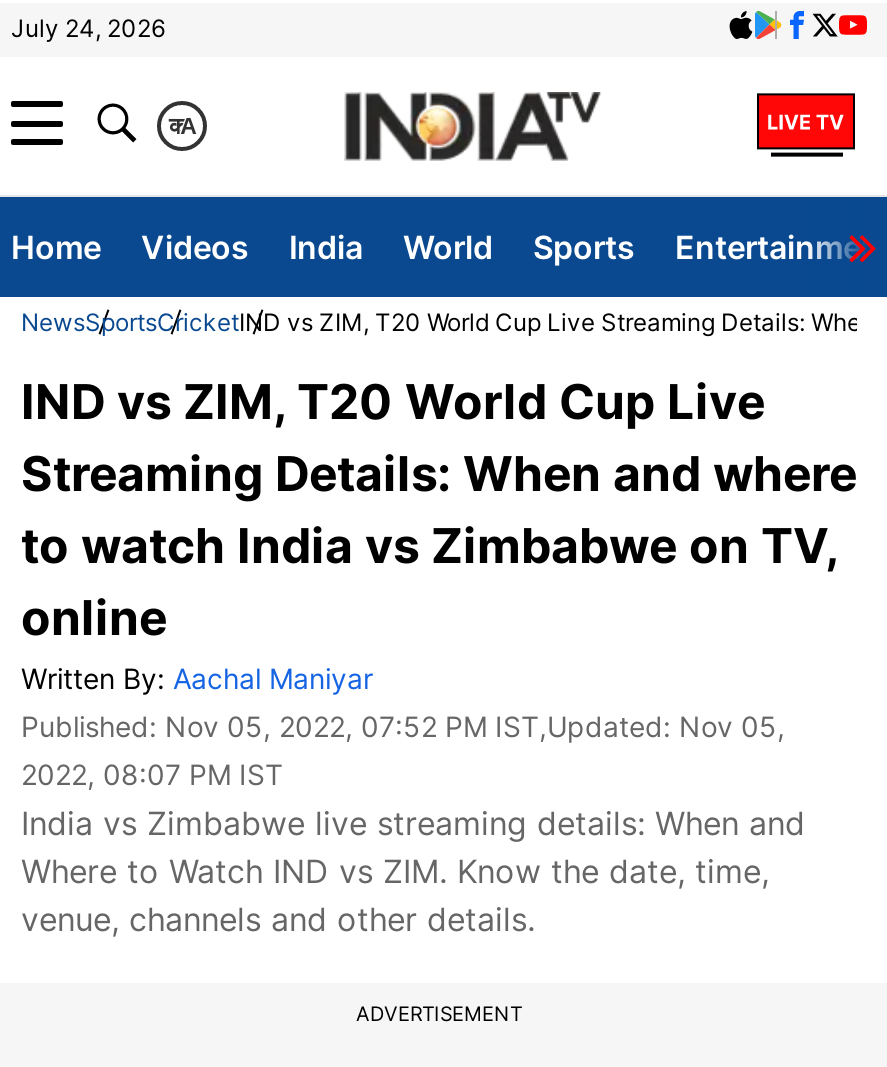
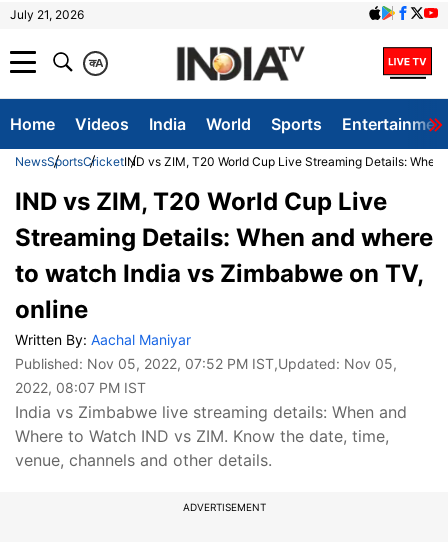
[11,13,165,43] July 24, 2026 -> [10,7,84,22] July 21, 2026

